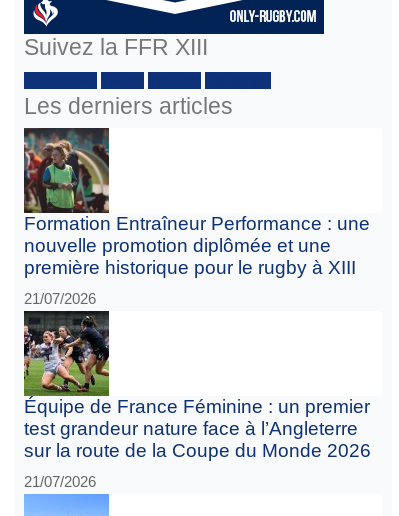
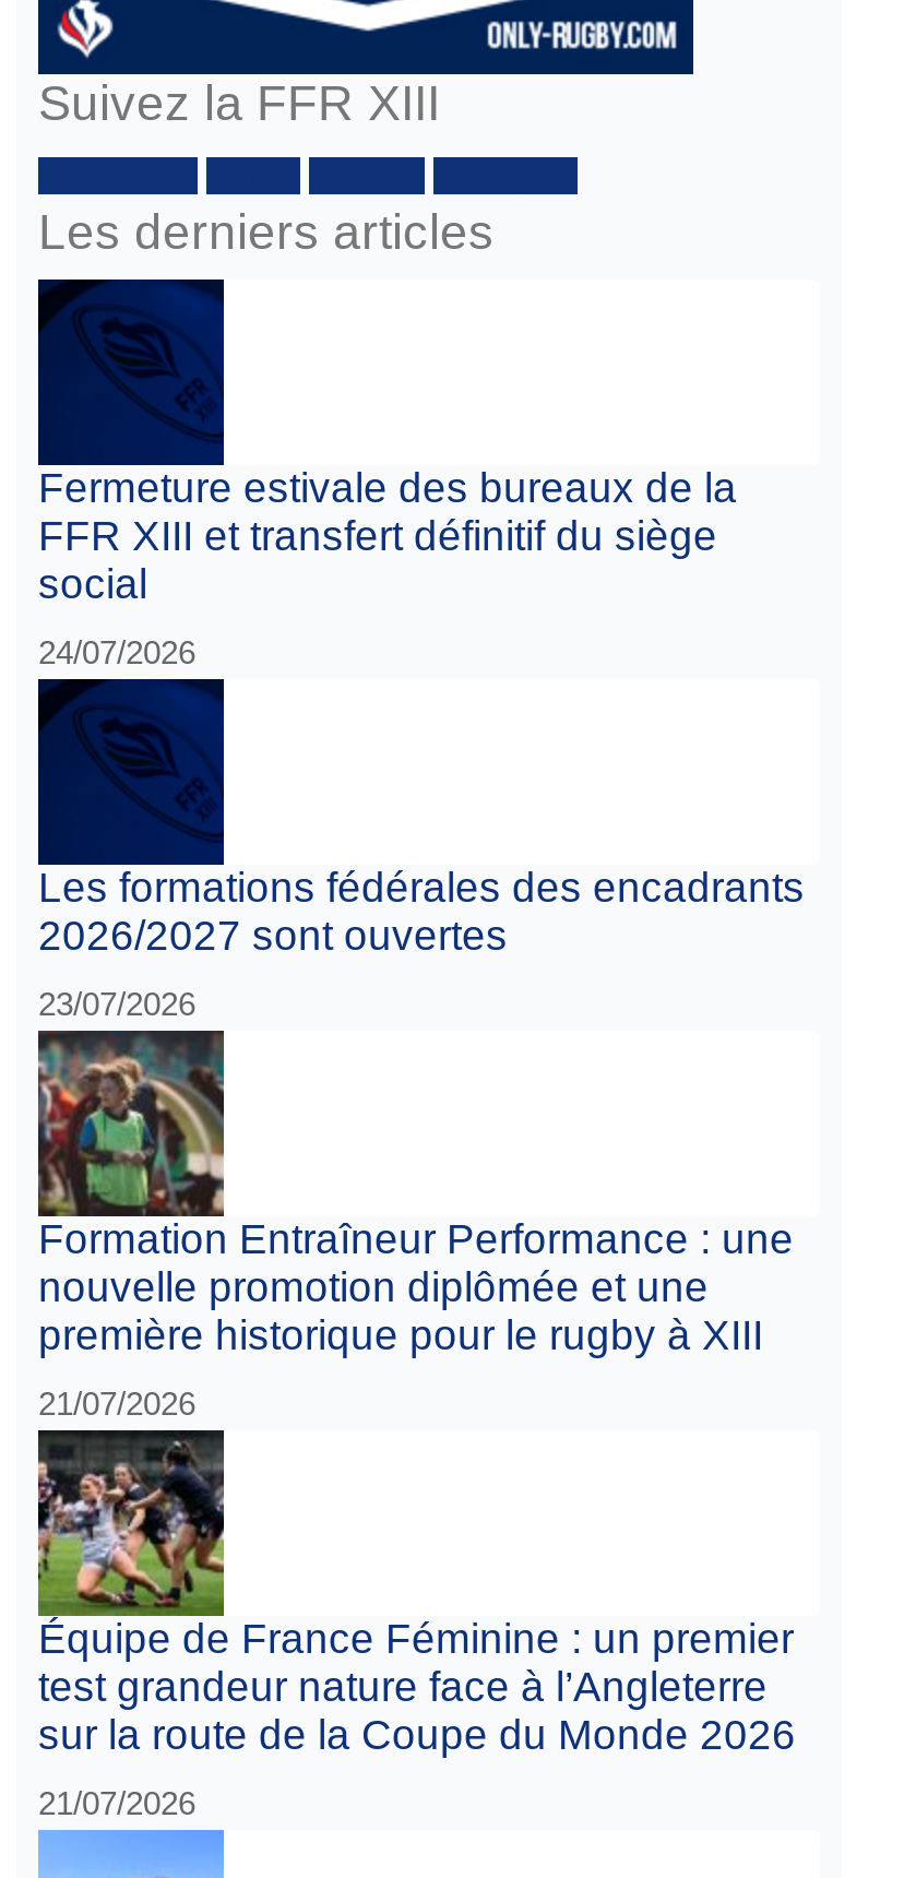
none -> [36,686,805,1021] [image] | Les formations fédérales des encadrants | 2026/2027 sont ouvertes | 23/07/2026
none -> [38,280,737,670] [image] | Fermeture estivale des bureaux de la | FFR XIII et transfert définitif du siège | social | 24/07/2026

